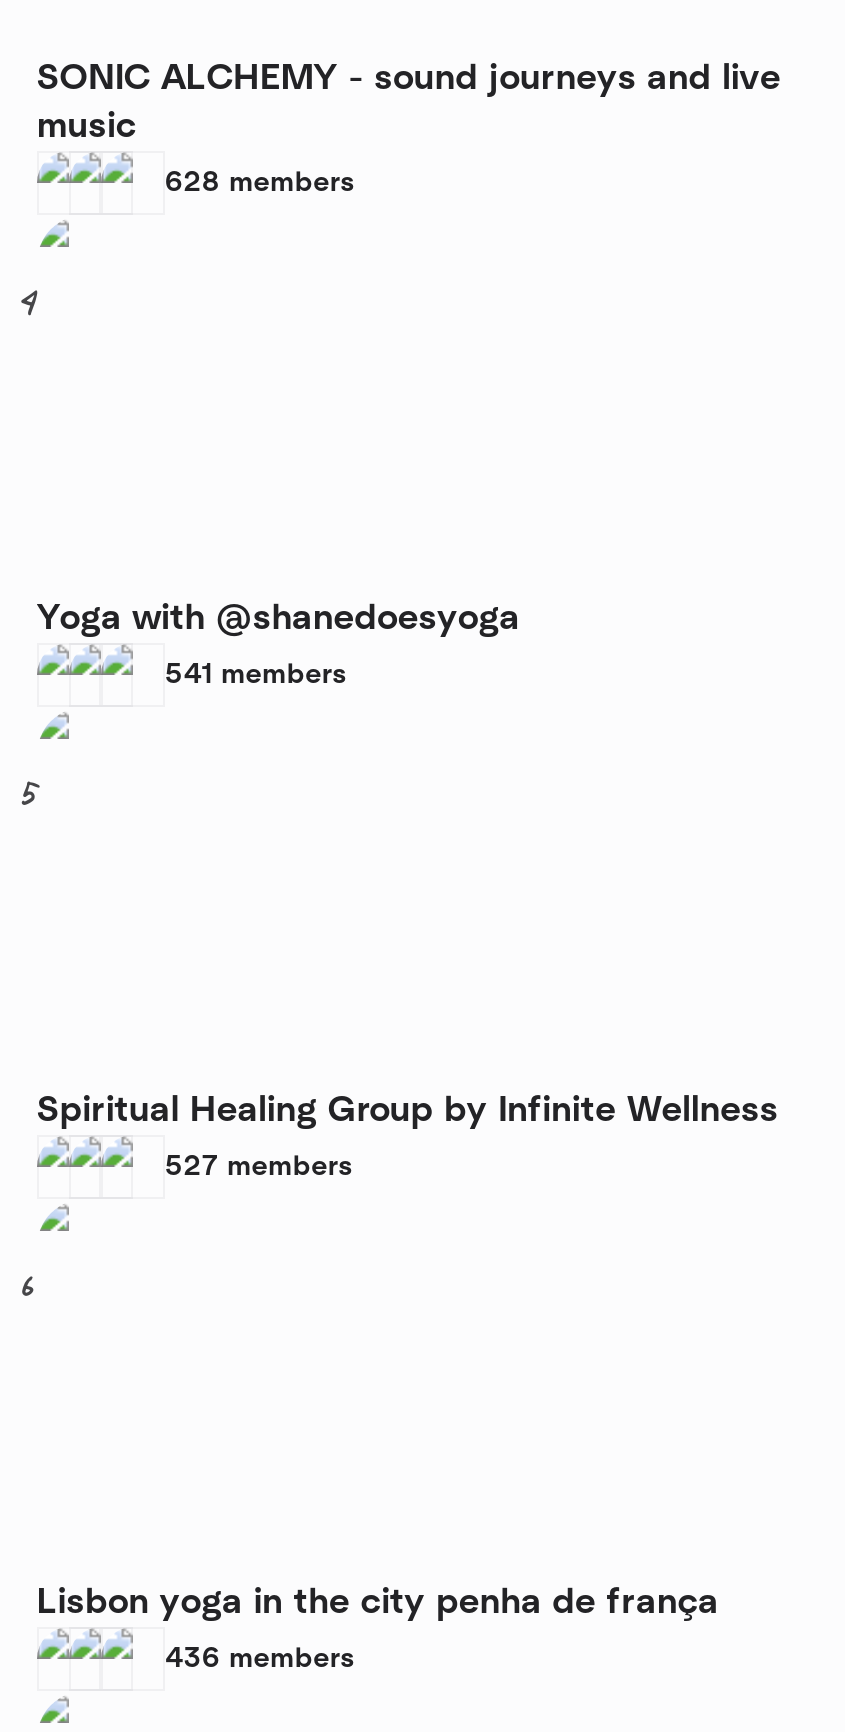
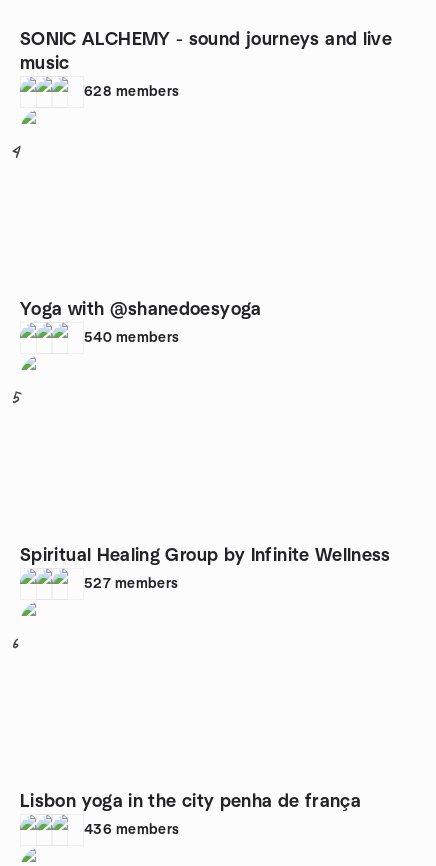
[165,661,347,689] 541 members -> [84,331,179,345] 540 members

